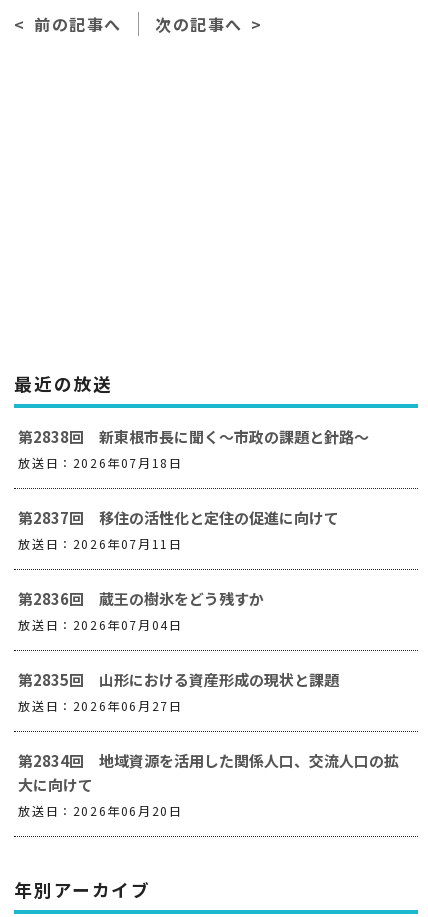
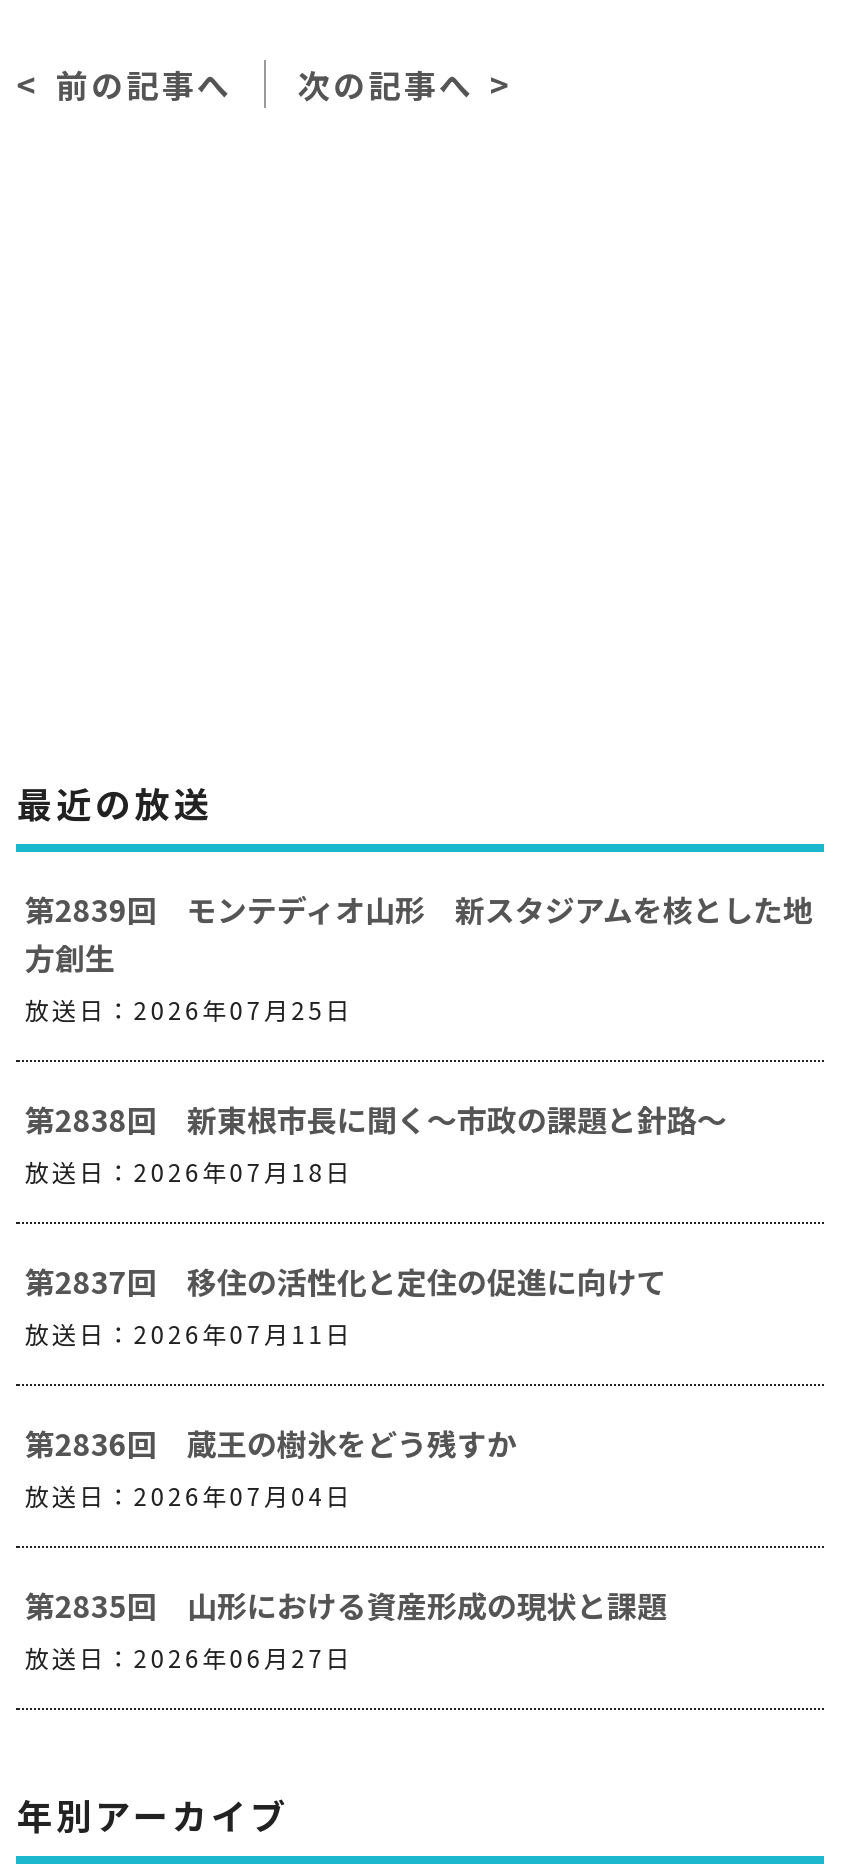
none -> [25,887,813,1025] 第2839回 モンテディオ山形 新スタジアムを核とした地 | 方創生 | 放送日：2026年07月25日
moved [18,426,369,714] -> [25,1097,727,1673]: 第2838回 新東根市長に聞く～市政の課題と針路～ | 放送日：2026年07月18日 | 第2837回 移住の活性化と定住の促進に向けて | 放送日：2026年07月11日 | 第2836回 蔵王の樹氷をどう残すか | 放送日：2026年07月04日 | 第2835回 山形における資産形成の現状と課題 | 放送日：2026年06月27日
[18,750,399,819] 第2834回 地域資源を活用した関係人口、交流人口の拡 | 大に向けて | 放送日：2026年06月20日 -> none

